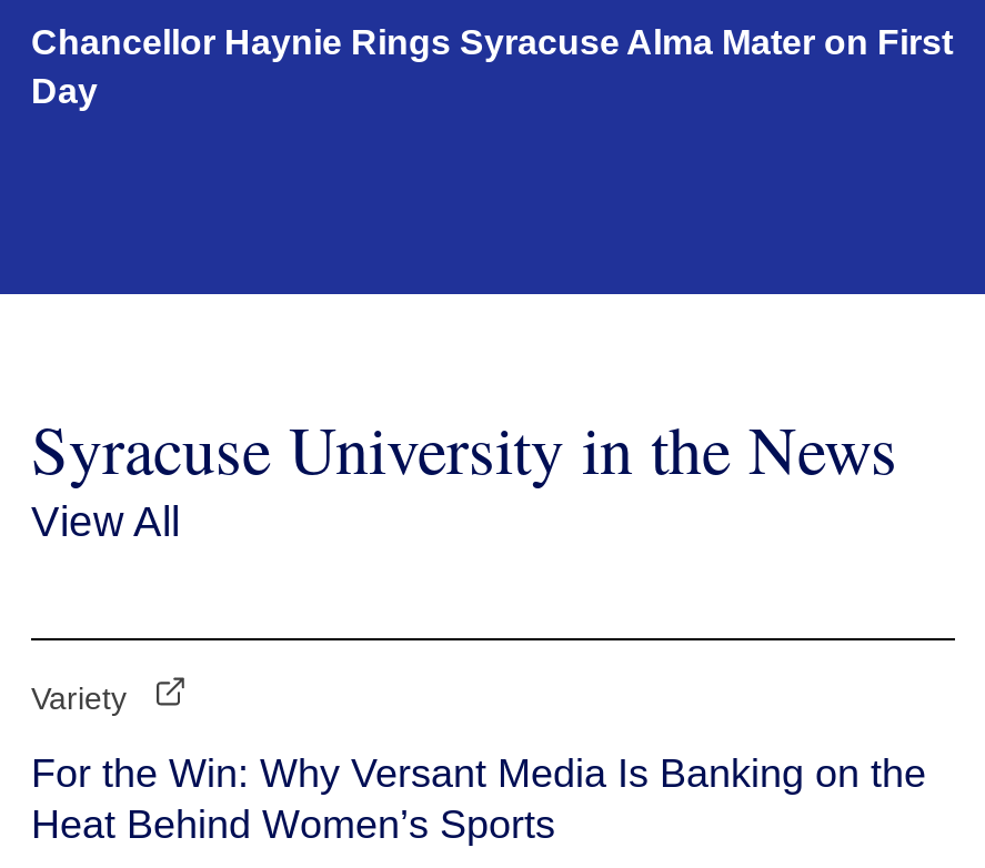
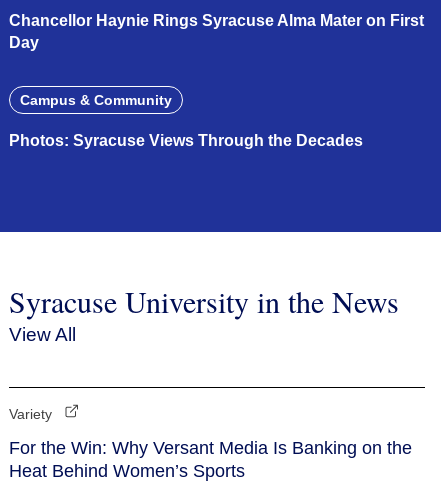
none -> [9,92,363,149] Campus & Community | Photos: Syracuse Views Through the Decades

